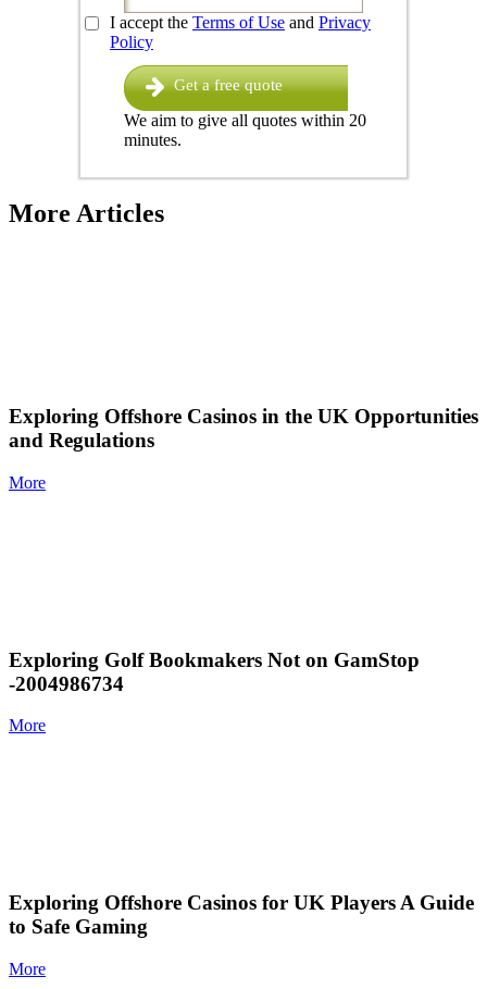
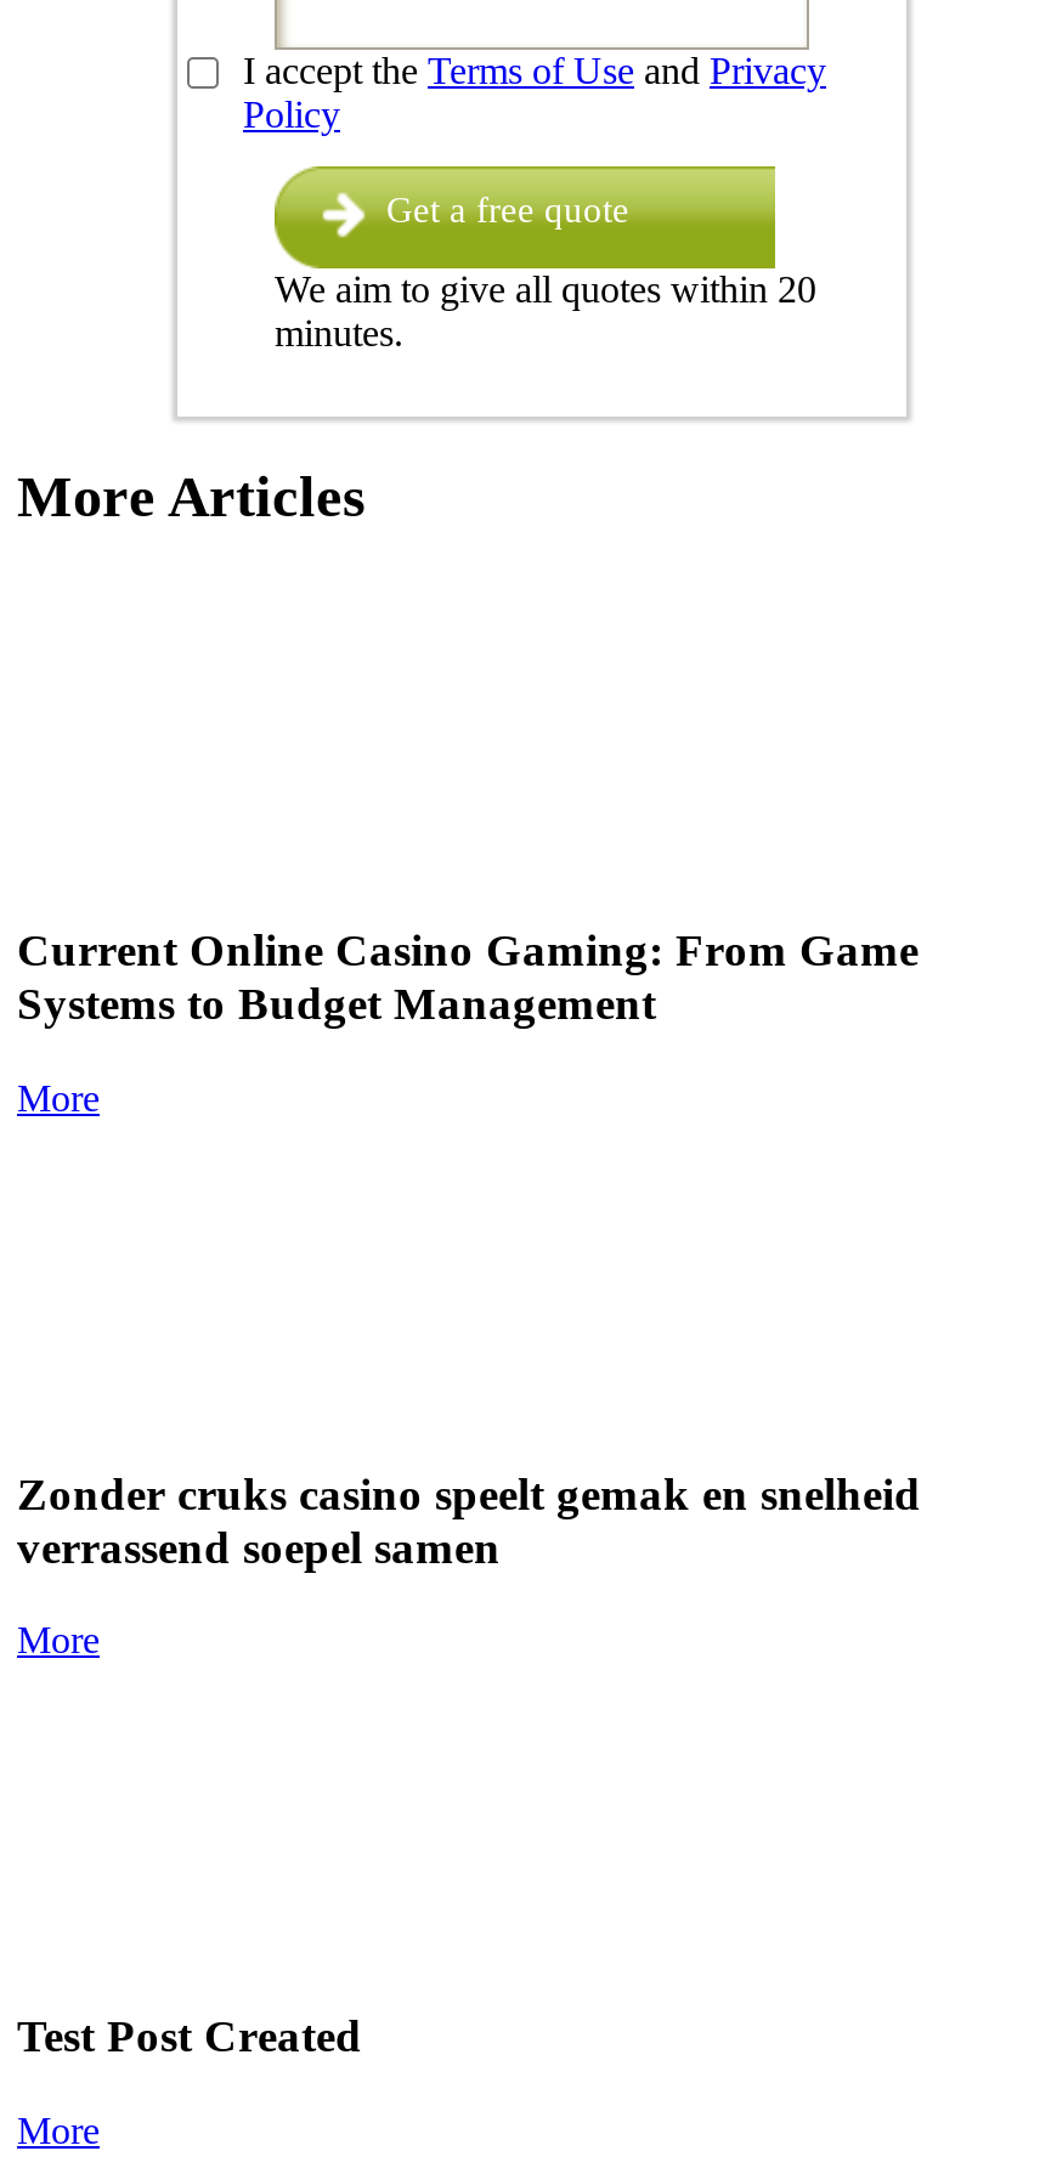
[9,405,478,452] Exploring Offshore Casinos in the UK Opportunities | and Regulations -> [17,925,918,1029] Current Online Casino Gaming: From Game | Systems to Budget Management
[9,648,420,695] Exploring Golf Bookmakers Not on GamStop | -2004986734 -> [17,1467,921,1572] Zonder cruks casino speelt gemak en snelheid | verrassend soepel samen
[9,891,474,938] Exploring Offshore Casinos for UK Players A Guide | to Safe Gaming -> [17,2010,362,2061] Test Post Created

